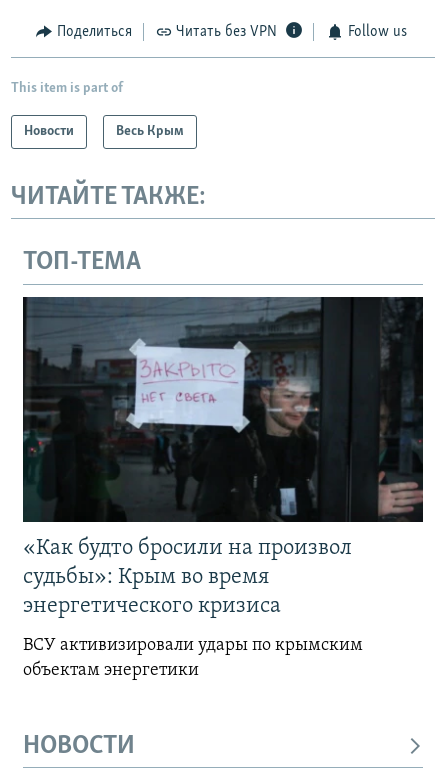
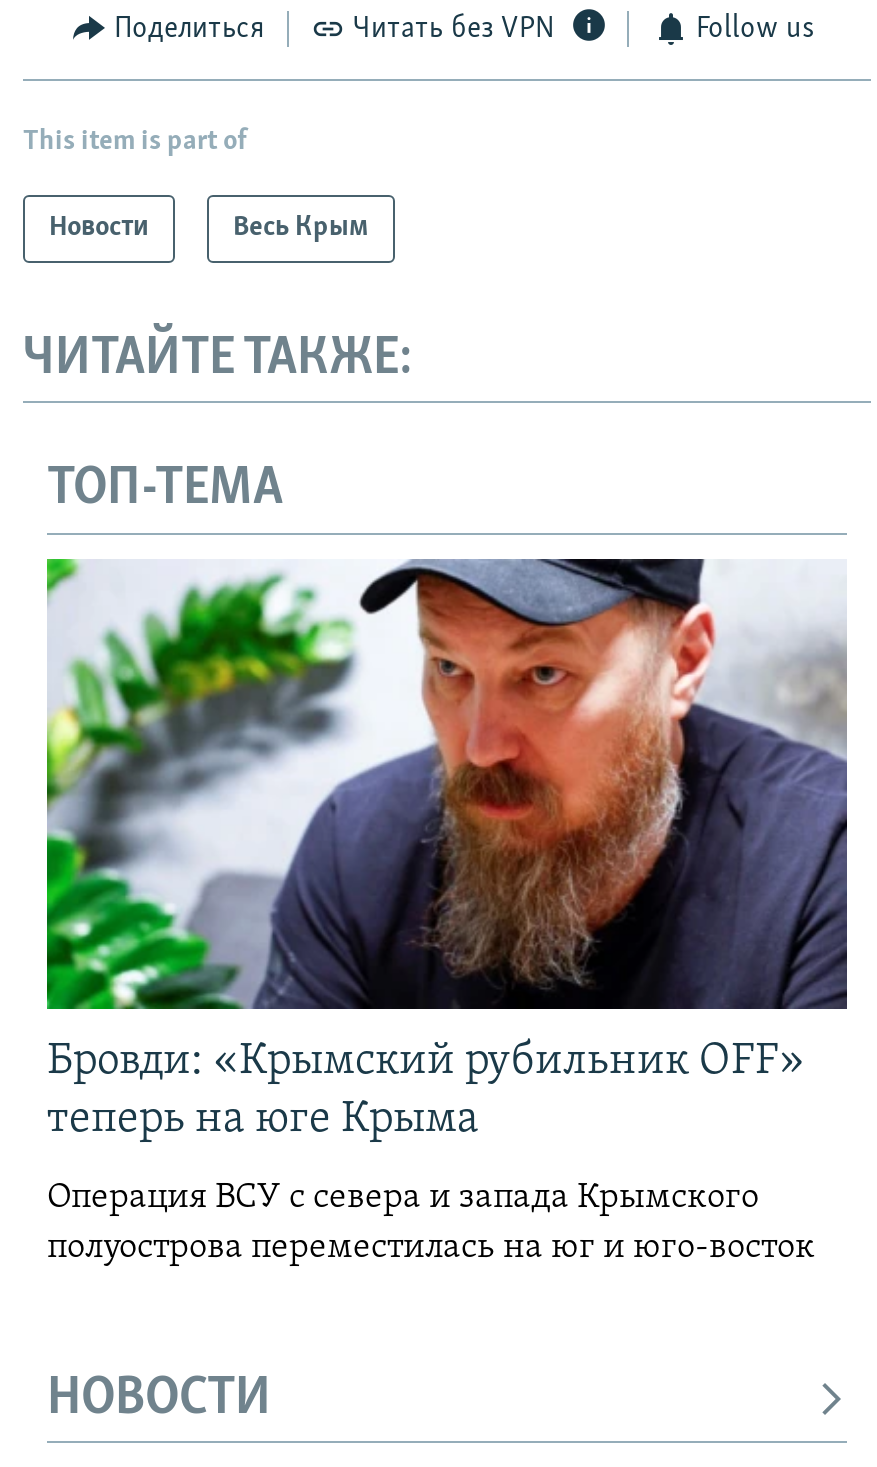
[22,296,424,618] [image] | «Как будто бросили на произвол | судьбы»: Крым во время | энергетического кризиса -> [45,557,849,1143] [image] | Бровди: «Крымский рубильник OFF» | теперь на юге Крыма
[23,636,363,680] ВСУ активизировали удары по крымским | объектам энергетики -> [47,1179,815,1267] Операция ВСУ с севера и запада Крымского | полуострова переместилась на юг и юго-восток

